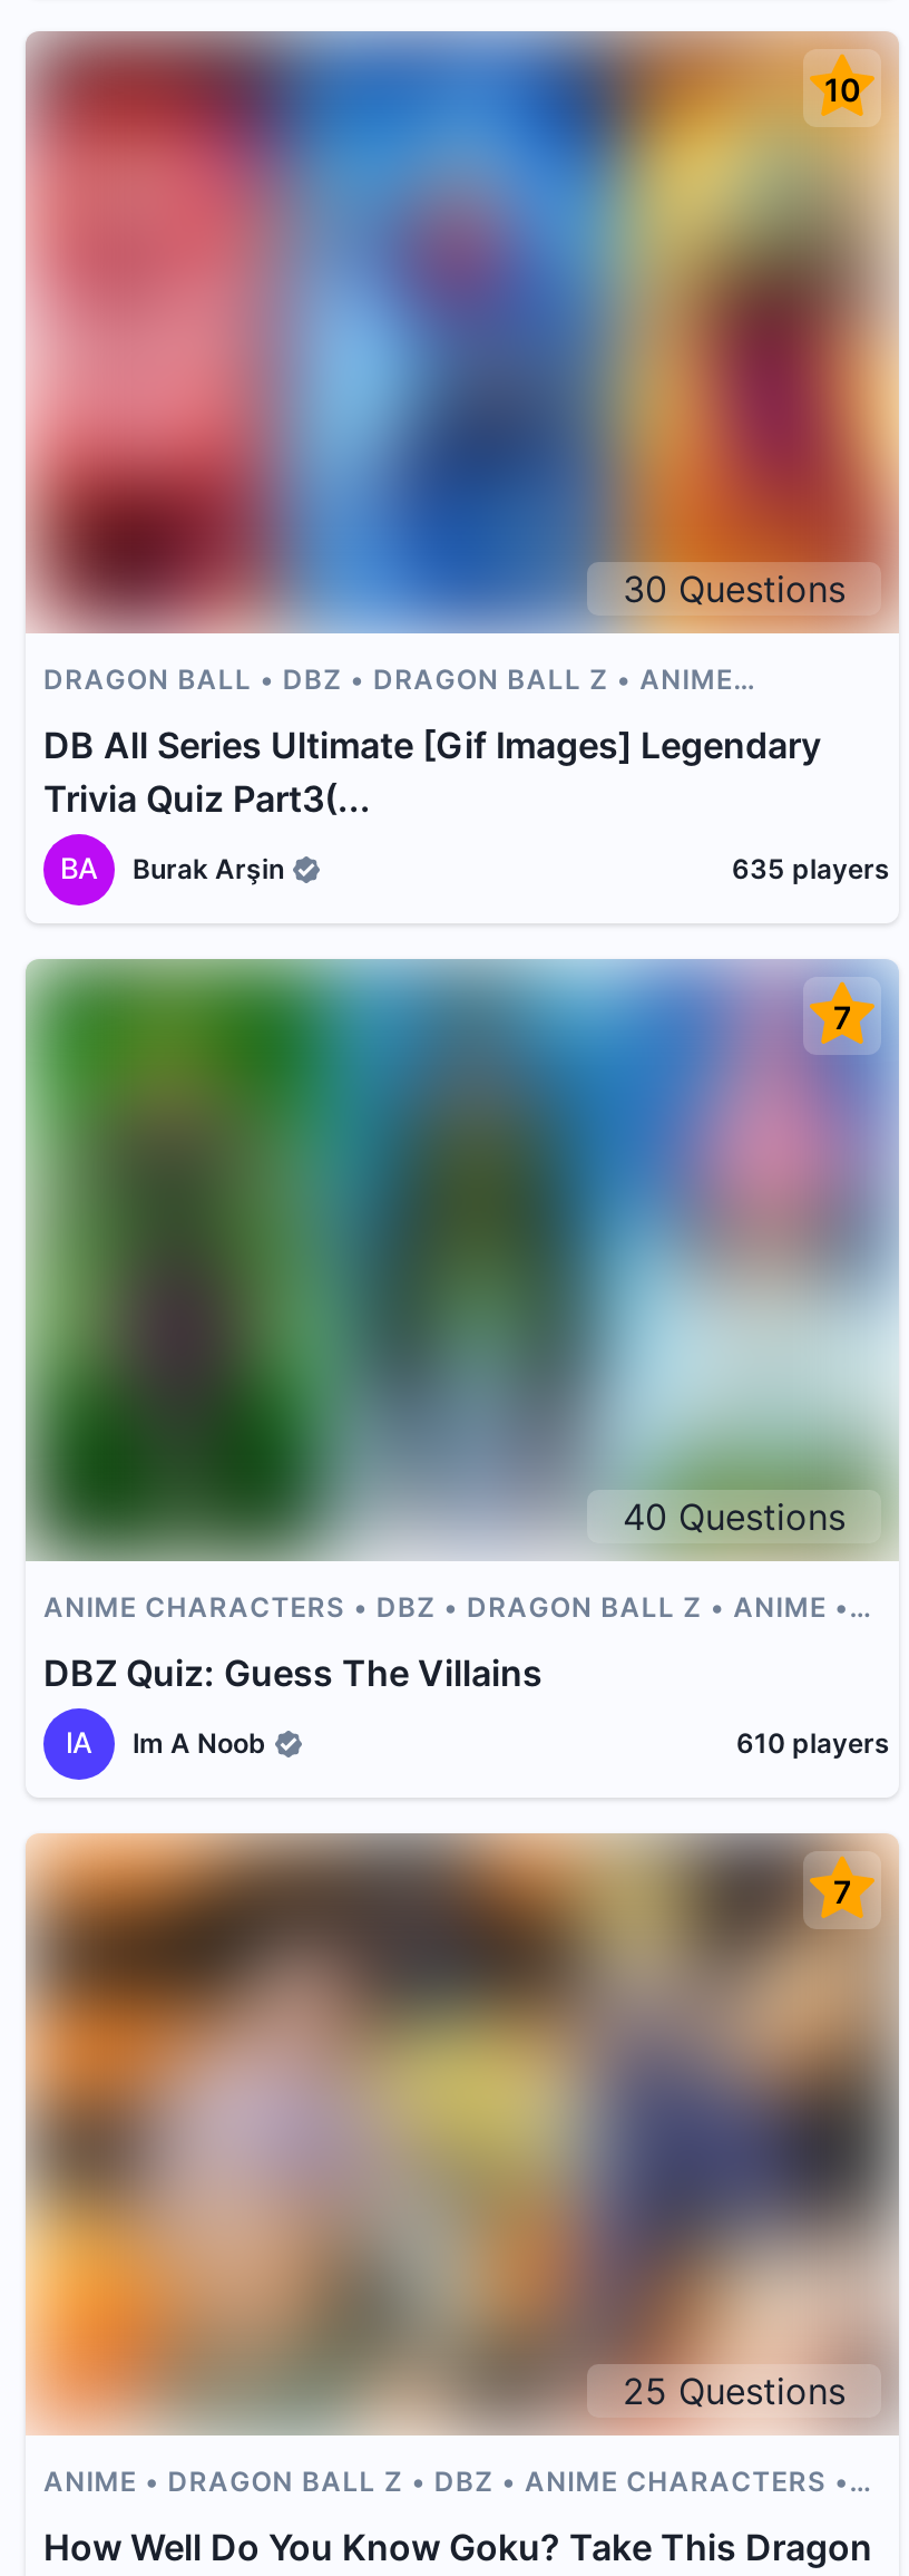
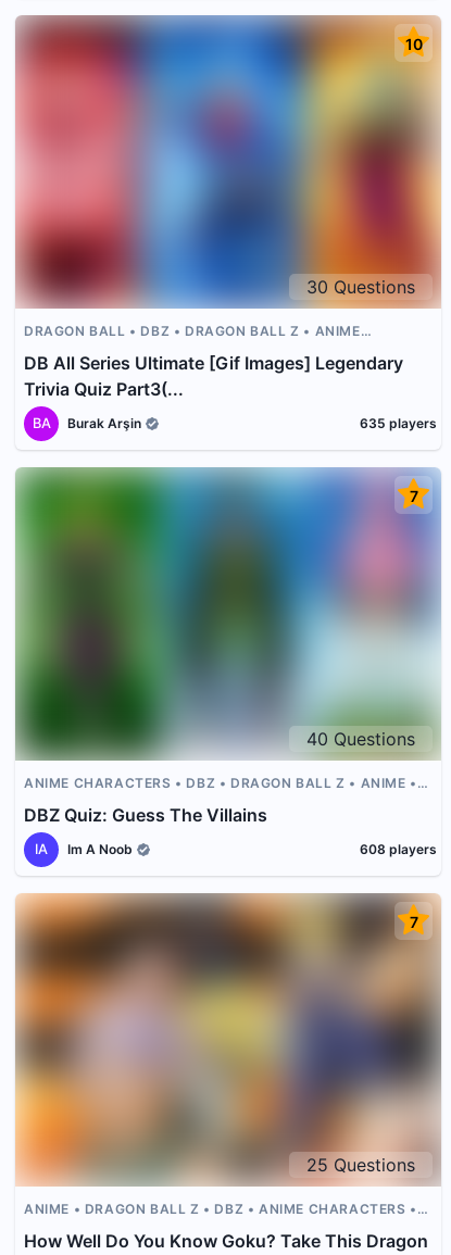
[736,1726,890,1760] 610 players -> [360,841,437,857] 608 players

